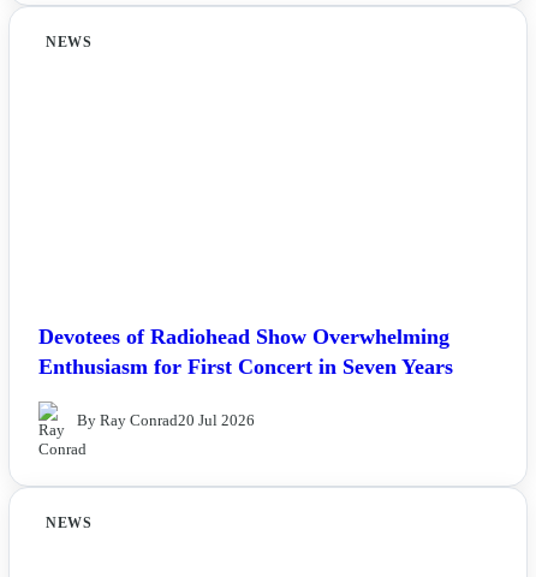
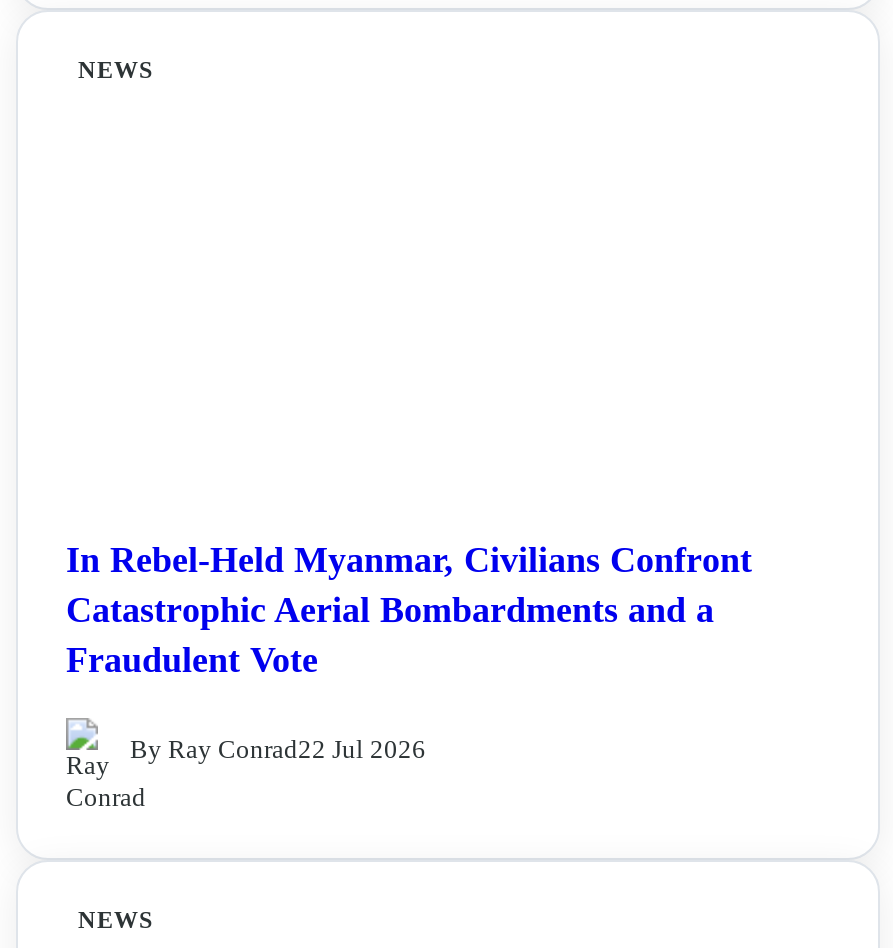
[38,325,453,379] Devotees of Radiohead Show Overwhelming | Enthusiasm for First Concert in Seven Years -> [66,540,752,680] In Rebel-Held Myanmar, Civilians Confront | Catastrophic Aerial Bombardments and a | Fraudulent Vote
[77,411,255,429] By Ray Conrad20 Jul 2026 -> [130,734,426,764] By Ray Conrad22 Jul 2026

